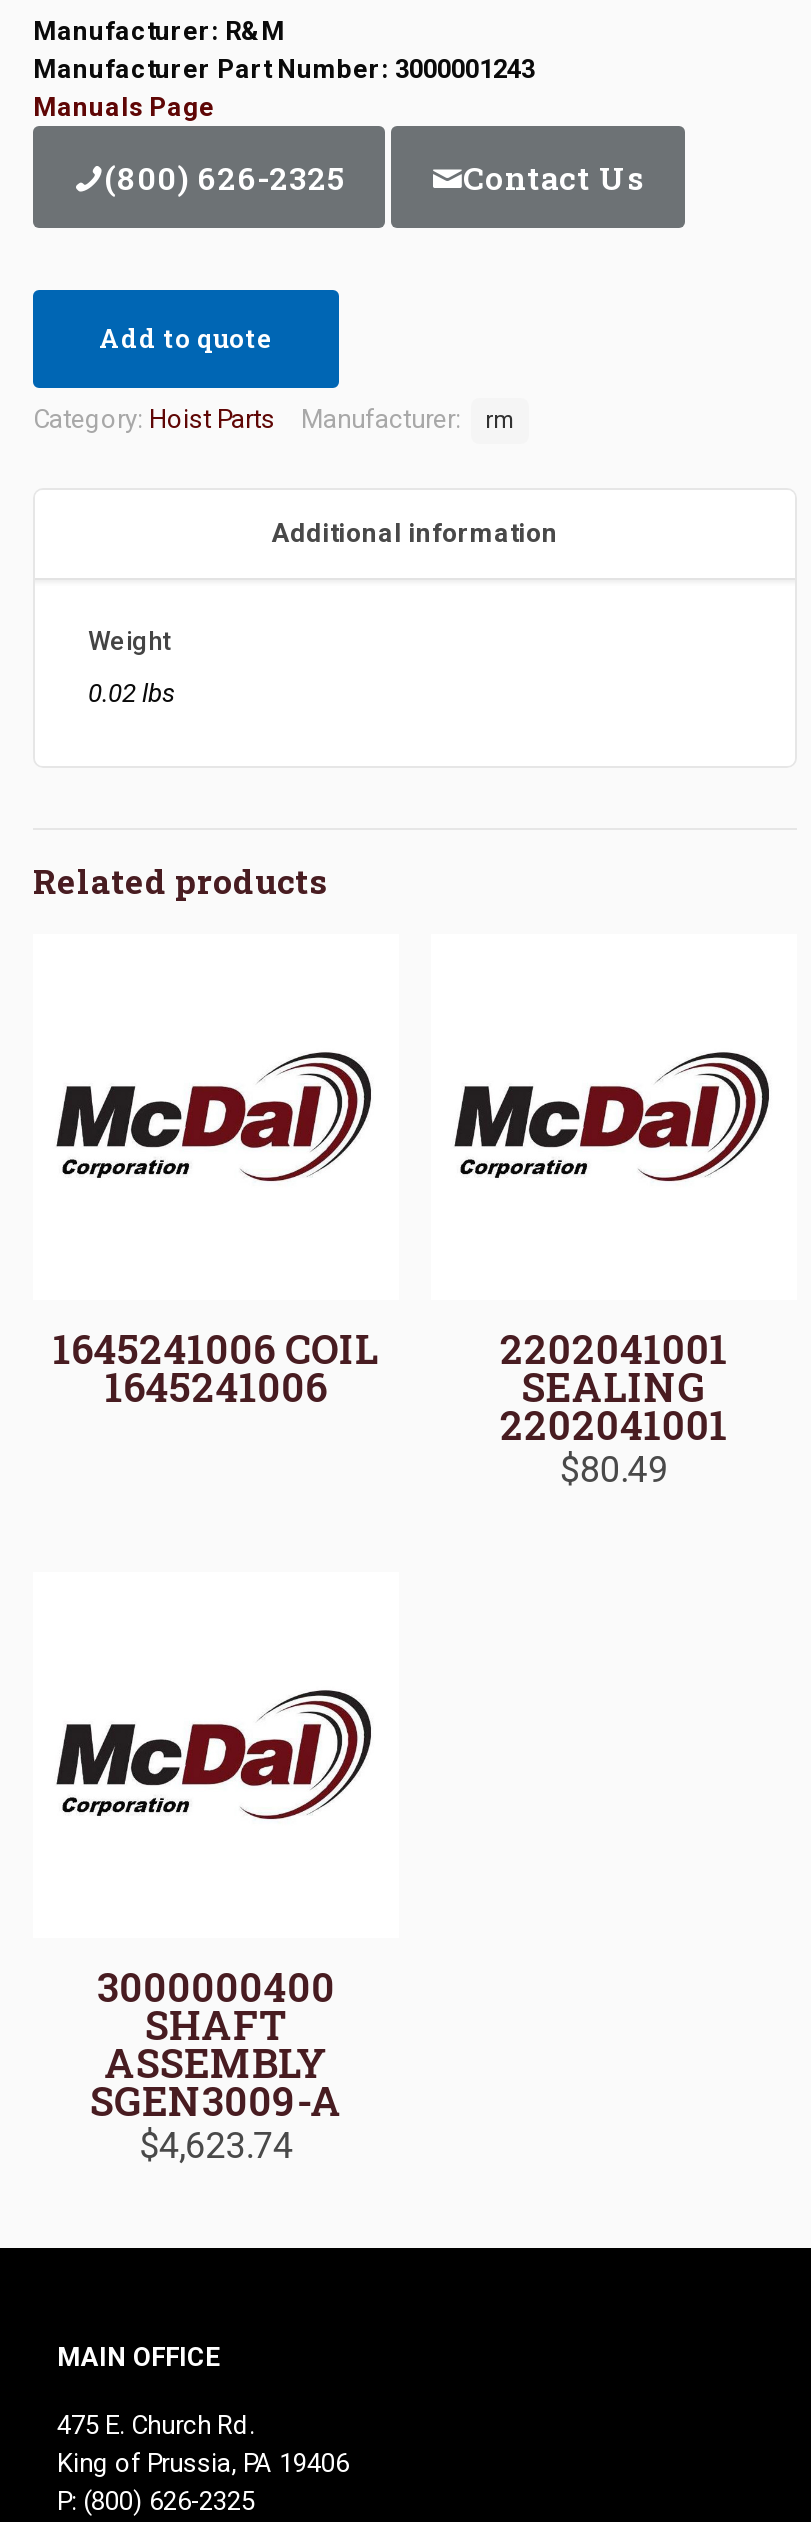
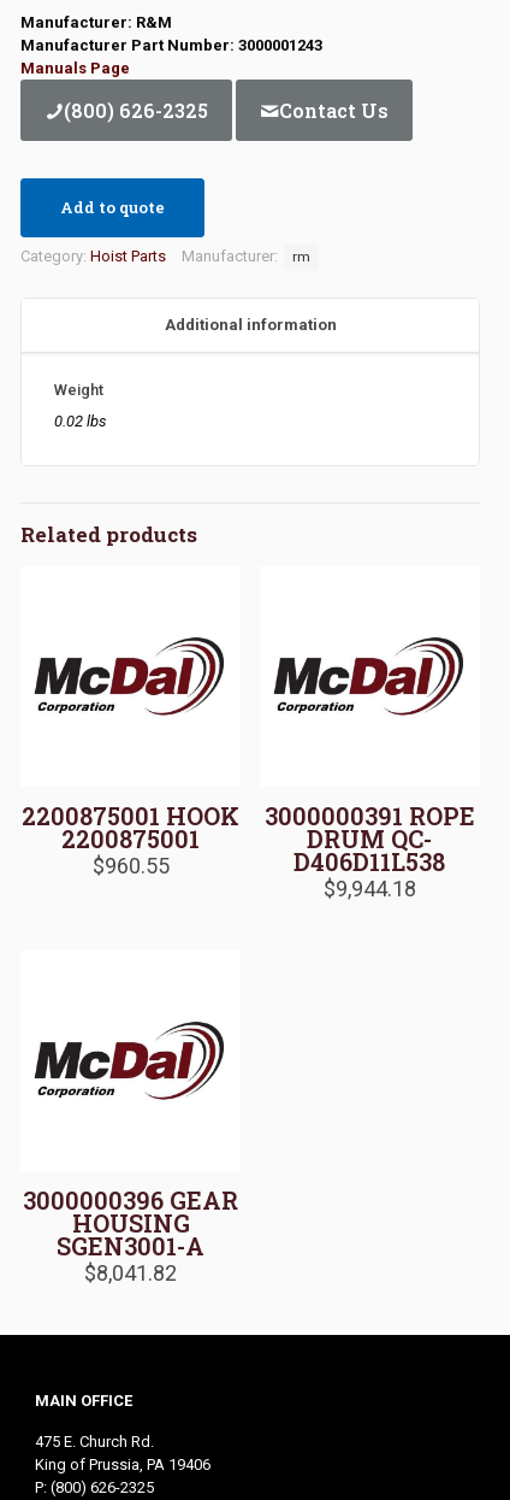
[53,1322,379,1412] 1645241006 COIL | 1645241006 -> [22,800,240,878] 2200875001 HOOK | 2200875001 | $960.55
[500,1322,728,1490] 2202041001 | SEALING | 2202041001 | $80.49 -> [264,800,475,901] 3000000391 ROPE | DRUM QC- | D406D11L538 | $9,944.18
[90,1960,342,2166] 3000000400 | SHAFT | ASSEMBLY | SGEN3009-A | $4,623.74 -> [23,1185,238,1286] 3000000396 GEAR | HOUSING | SGEN3001-A | $8,041.82

